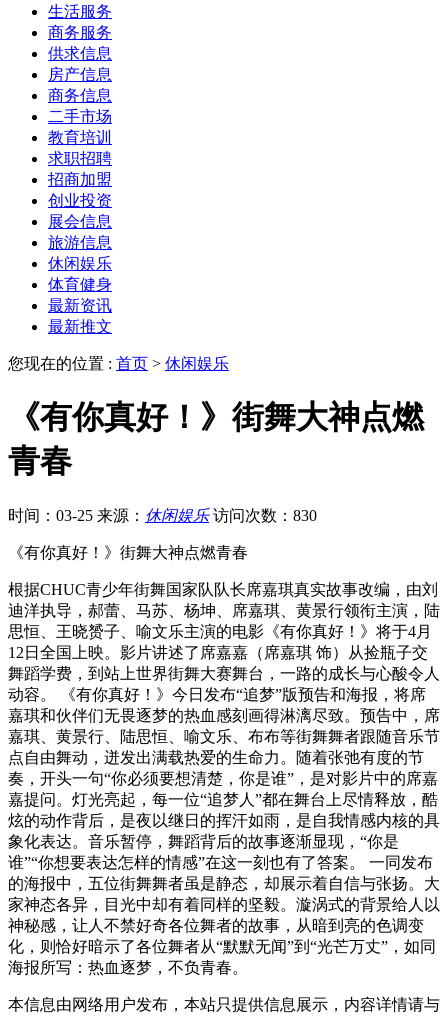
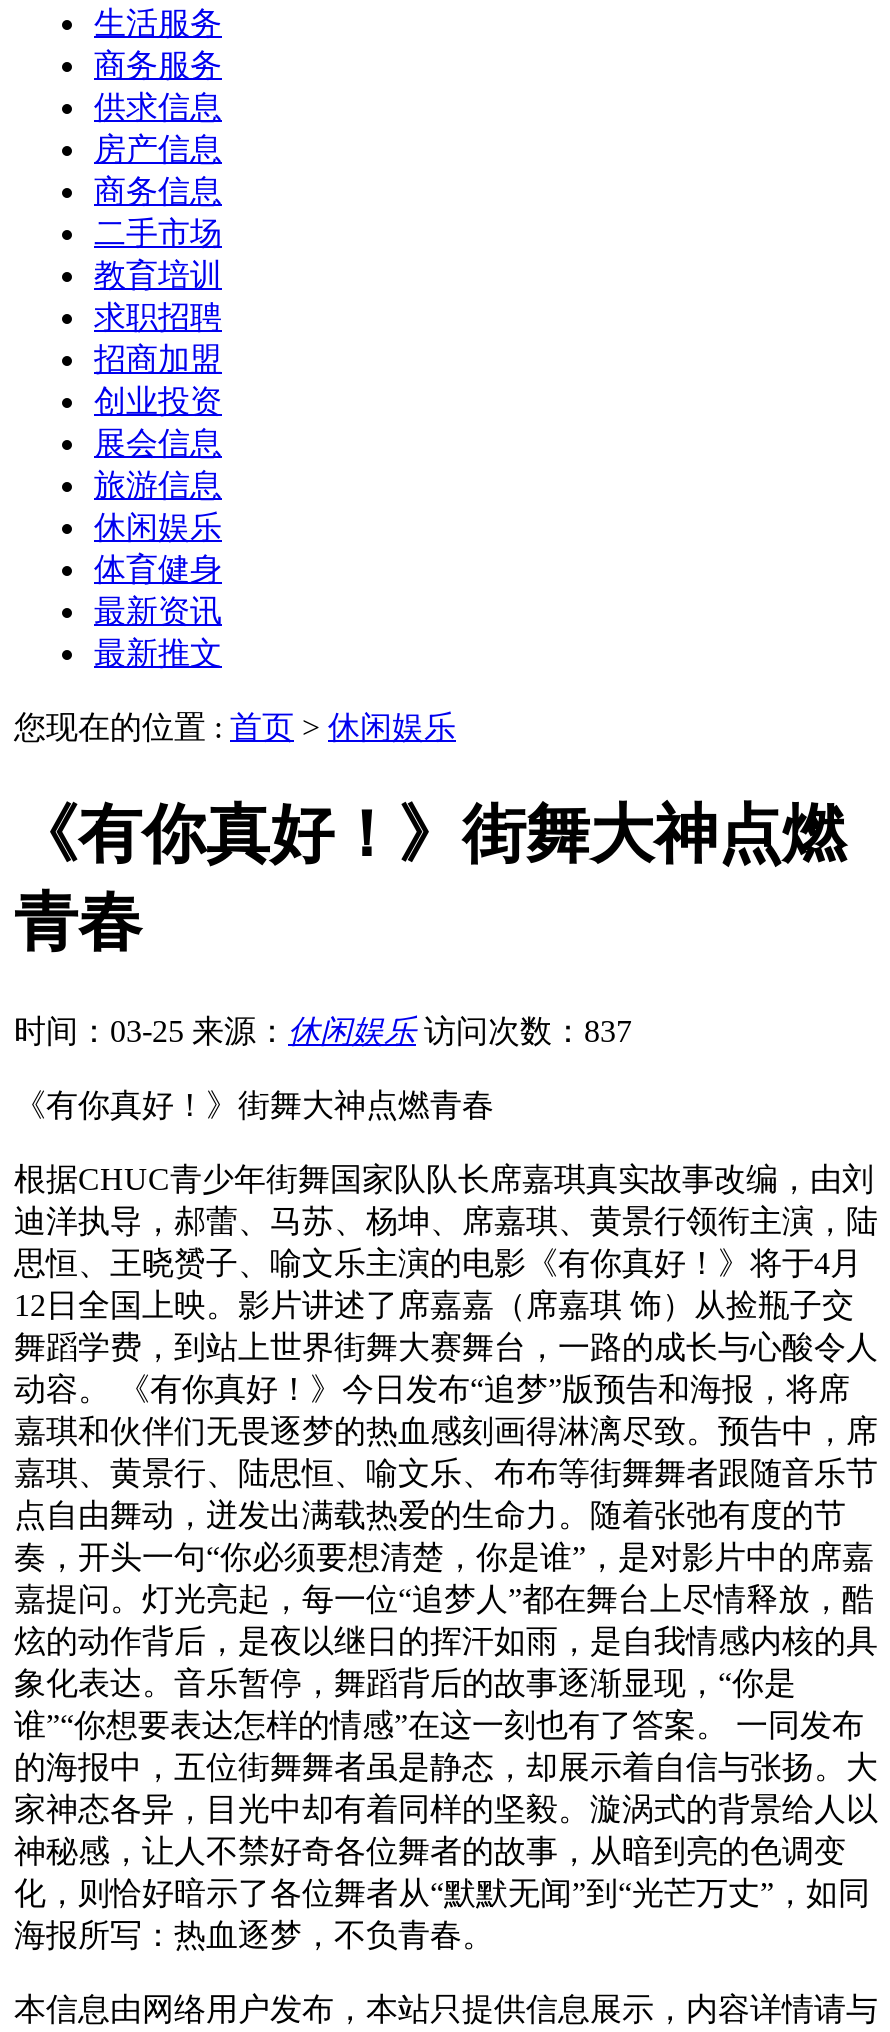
[8,507,317,524] 时间：03-25 来源：休闲娱乐 访问次数：830 -> [14,1013,632,1047] 时间：03-25 来源：休闲娱乐 访问次数：837

